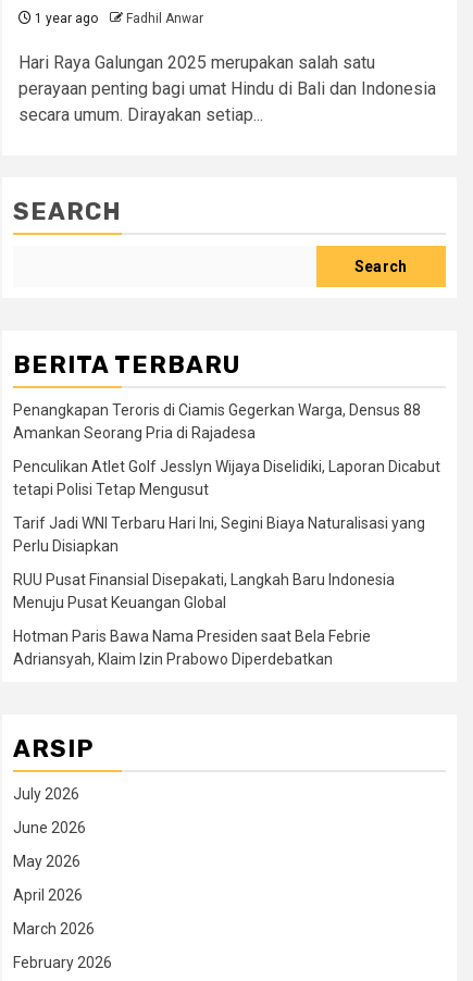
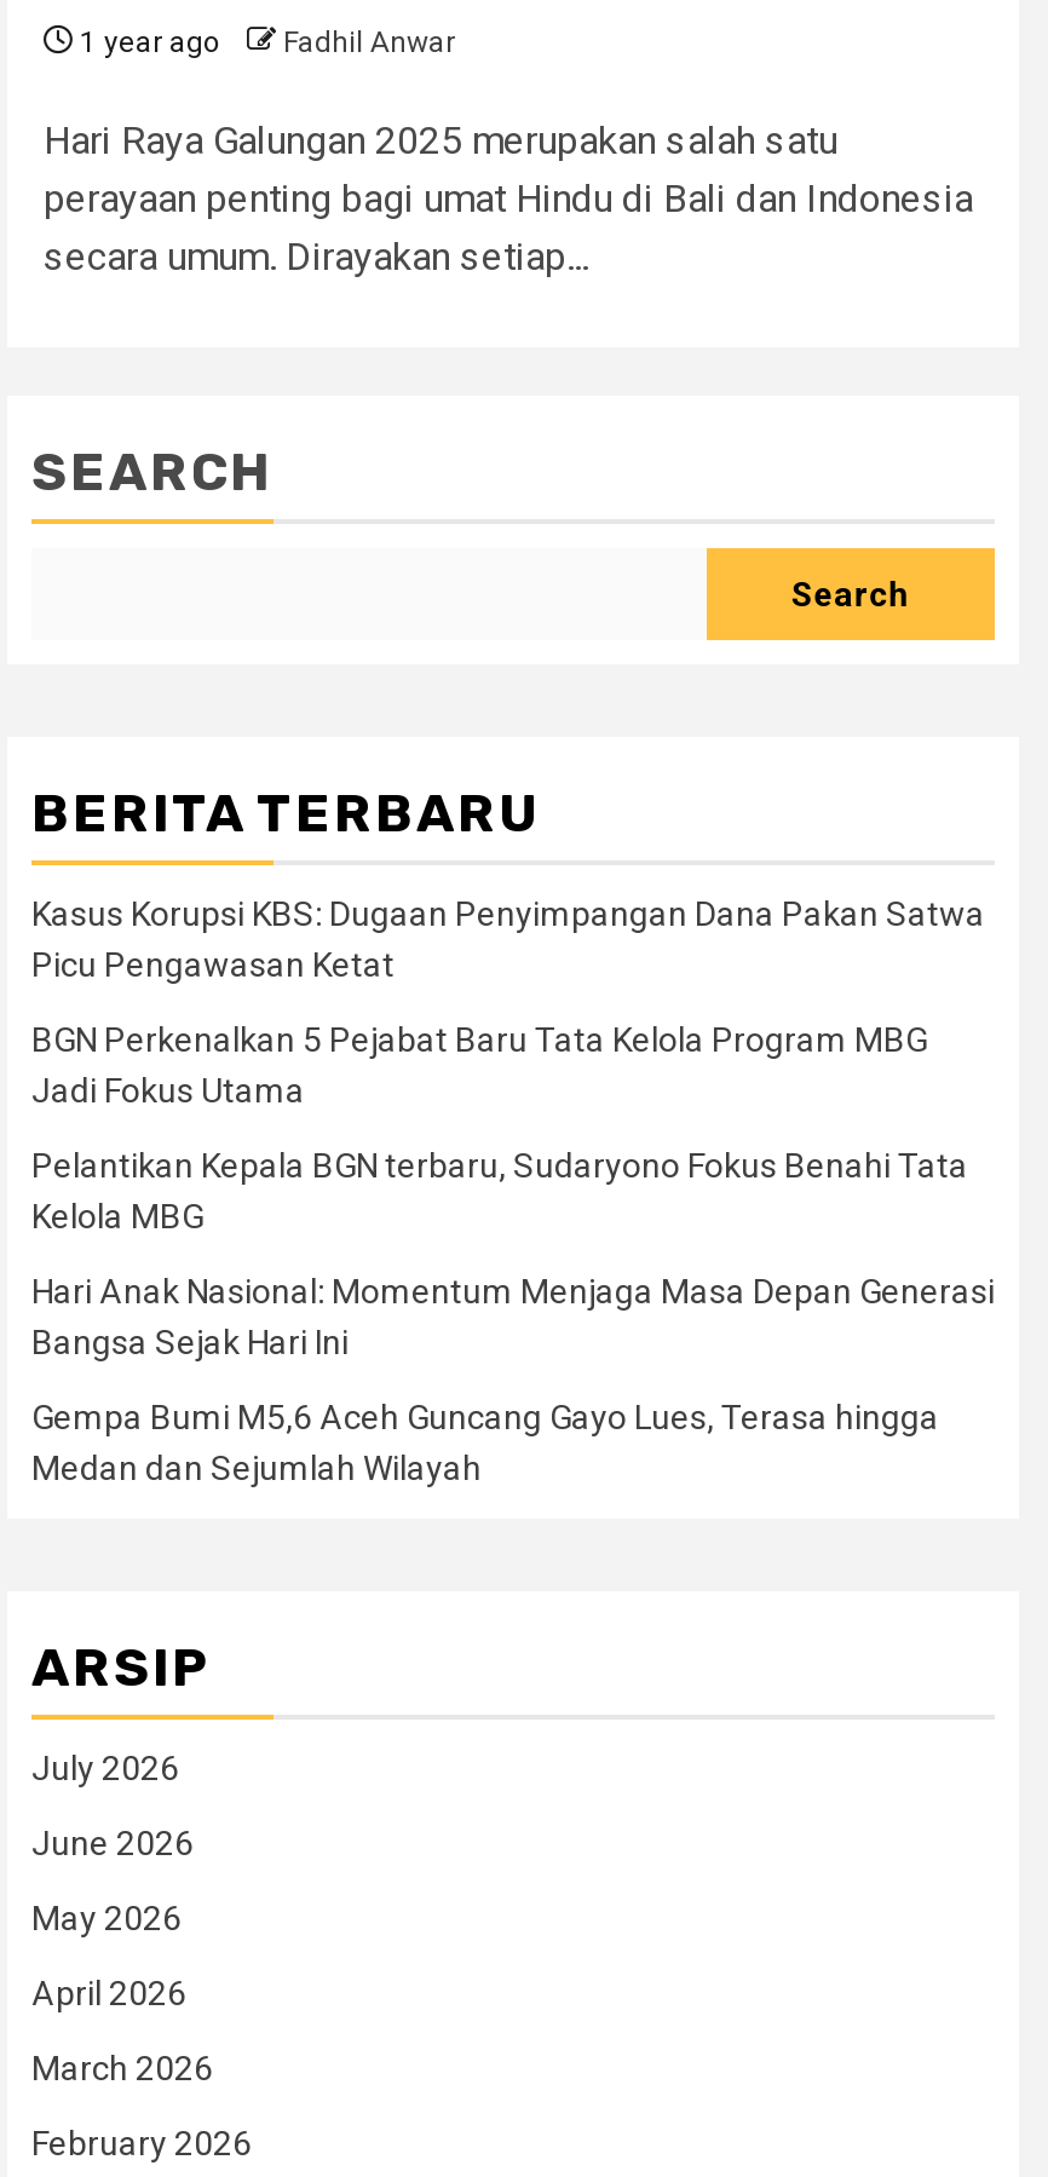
[13,401,421,441] Penangkapan Teroris di Ciamis Gegerkan Warga, Densus 88 | Amankan Seorang Pria di Rajadesa -> [31,894,985,983] Kasus Korupsi KBS: Dugaan Penyimpangan Dana Pakan Satwa | Picu Pengawasan Ketat
[13,458,440,498] Penculikan Atlet Golf Jesslyn Wijaya Diselidiki, Laporan Dicabut | tetapi Polisi Tetap Mengusut -> [31,1020,927,1109] BGN Perkenalkan 5 Pejabat Baru Tata Kelola Program MBG | Jadi Fokus Utama
[13,514,425,554] Tarif Jadi WNI Terbaru Hari Ini, Segini Biaya Naturalisasi yang | Perlu Disiapkan -> [31,1145,968,1235] Pelantikan Kepala BGN terbaru, Sudaryono Fokus Benahi Tata | Kelola MBG
[13,571,395,611] RUU Pusat Finansial Disepakati, Langkah Baru Indonesia | Menuju Pusat Keuangan Global -> [31,1271,995,1361] Hari Anak Nasional: Momentum Menjaga Masa Depan Generasi | Bangsa Sejak Hari Ini
[13,627,371,668] Hotman Paris Bawa Nama Presiden saat Bela Febrie | Adriansyah, Klaim Izin Prabowo Diperdebatkan -> [31,1397,939,1487] Gempa Bumi M5,6 Aceh Guncang Gayo Lues, Terasa hingga | Medan dan Sejumlah Wilayah

